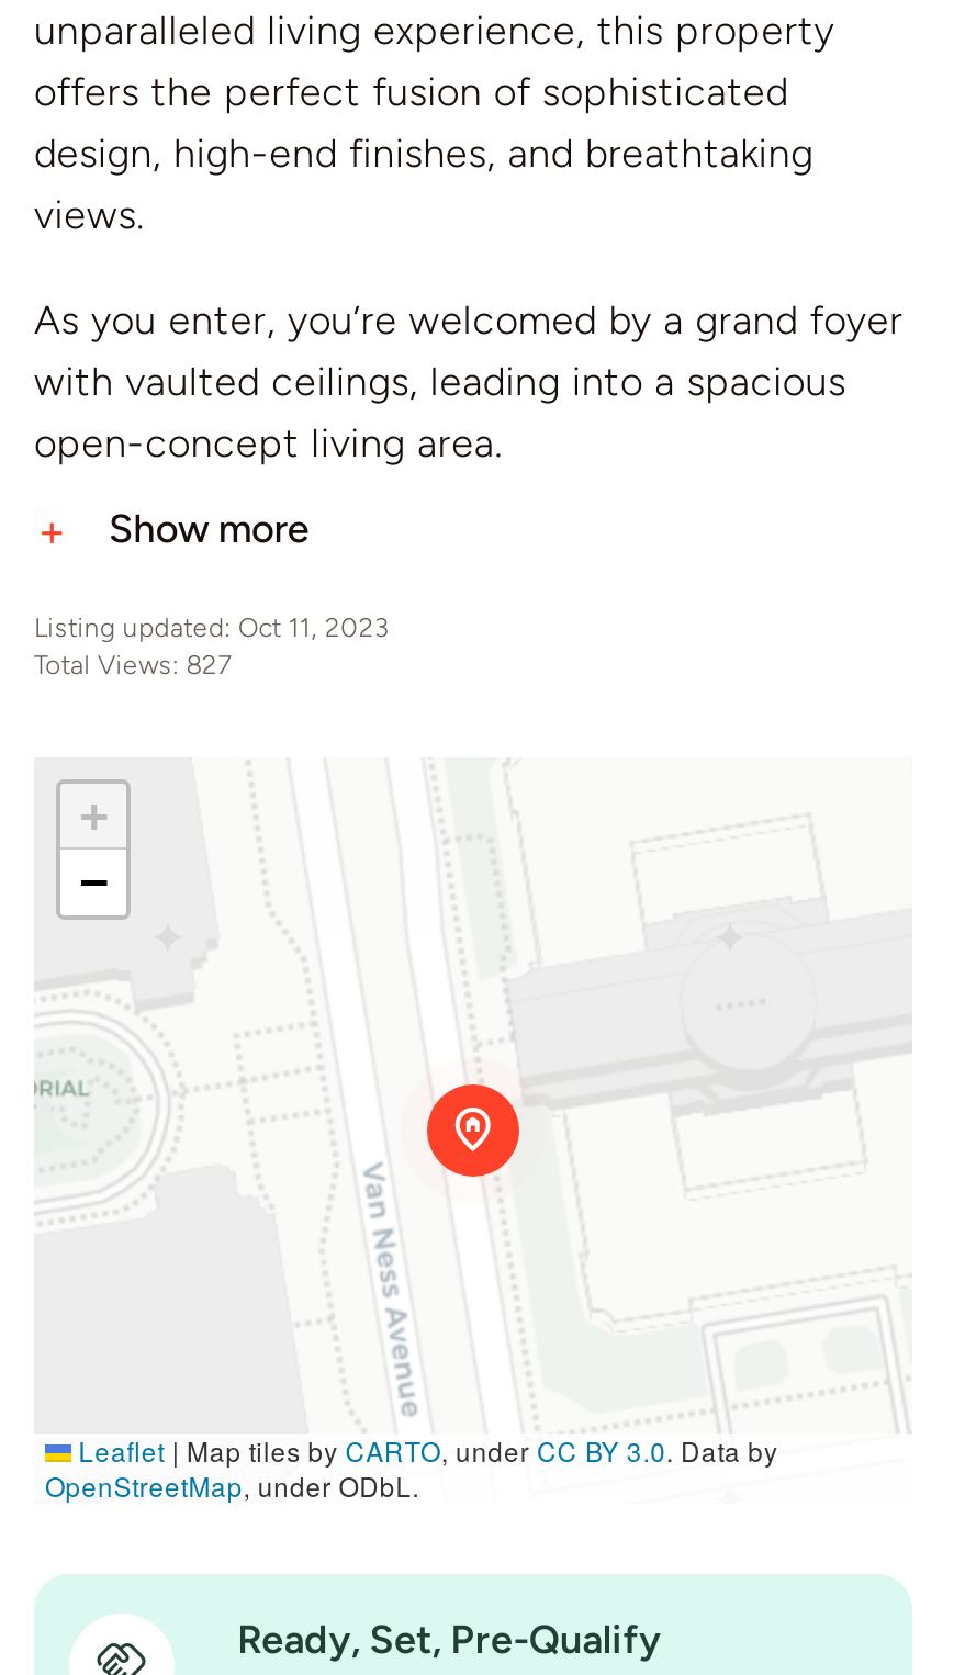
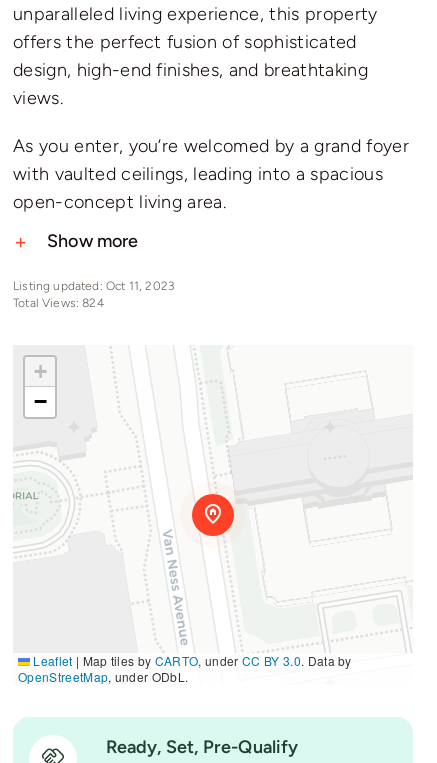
[34,650,231,681] Total Views: 827 -> [13,296,104,310] Total Views: 824

